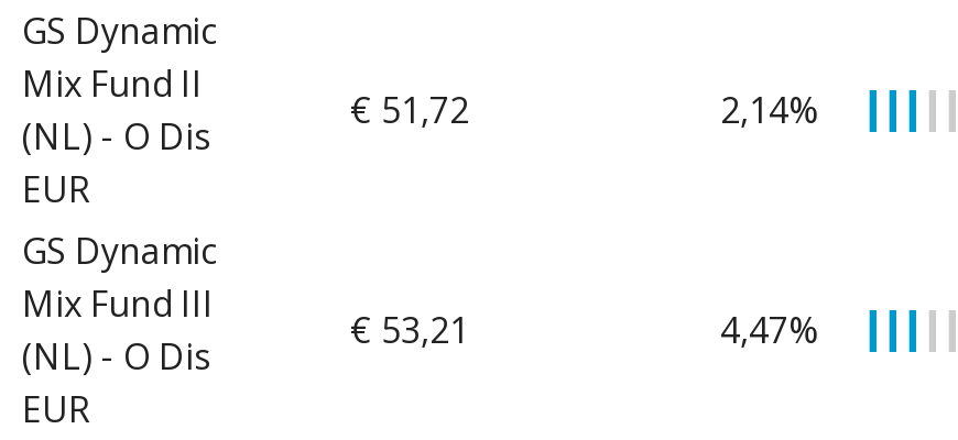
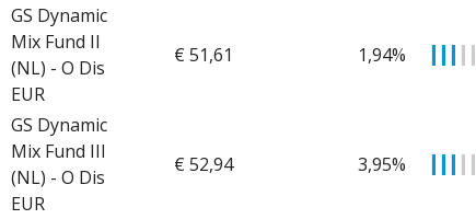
[350,86,469,134] € 51,72 -> [174,43,233,67] € 51,61
[720,86,817,134] 2,14% -> [358,43,406,67] 1,94%
[350,306,469,354] € 53,21 -> [174,152,233,176] € 52,94
[720,306,817,354] 4,47% -> [358,152,406,176] 3,95%

